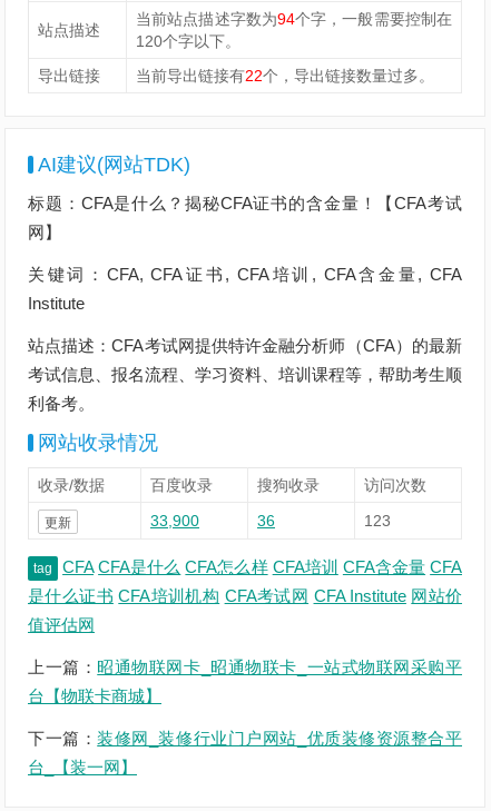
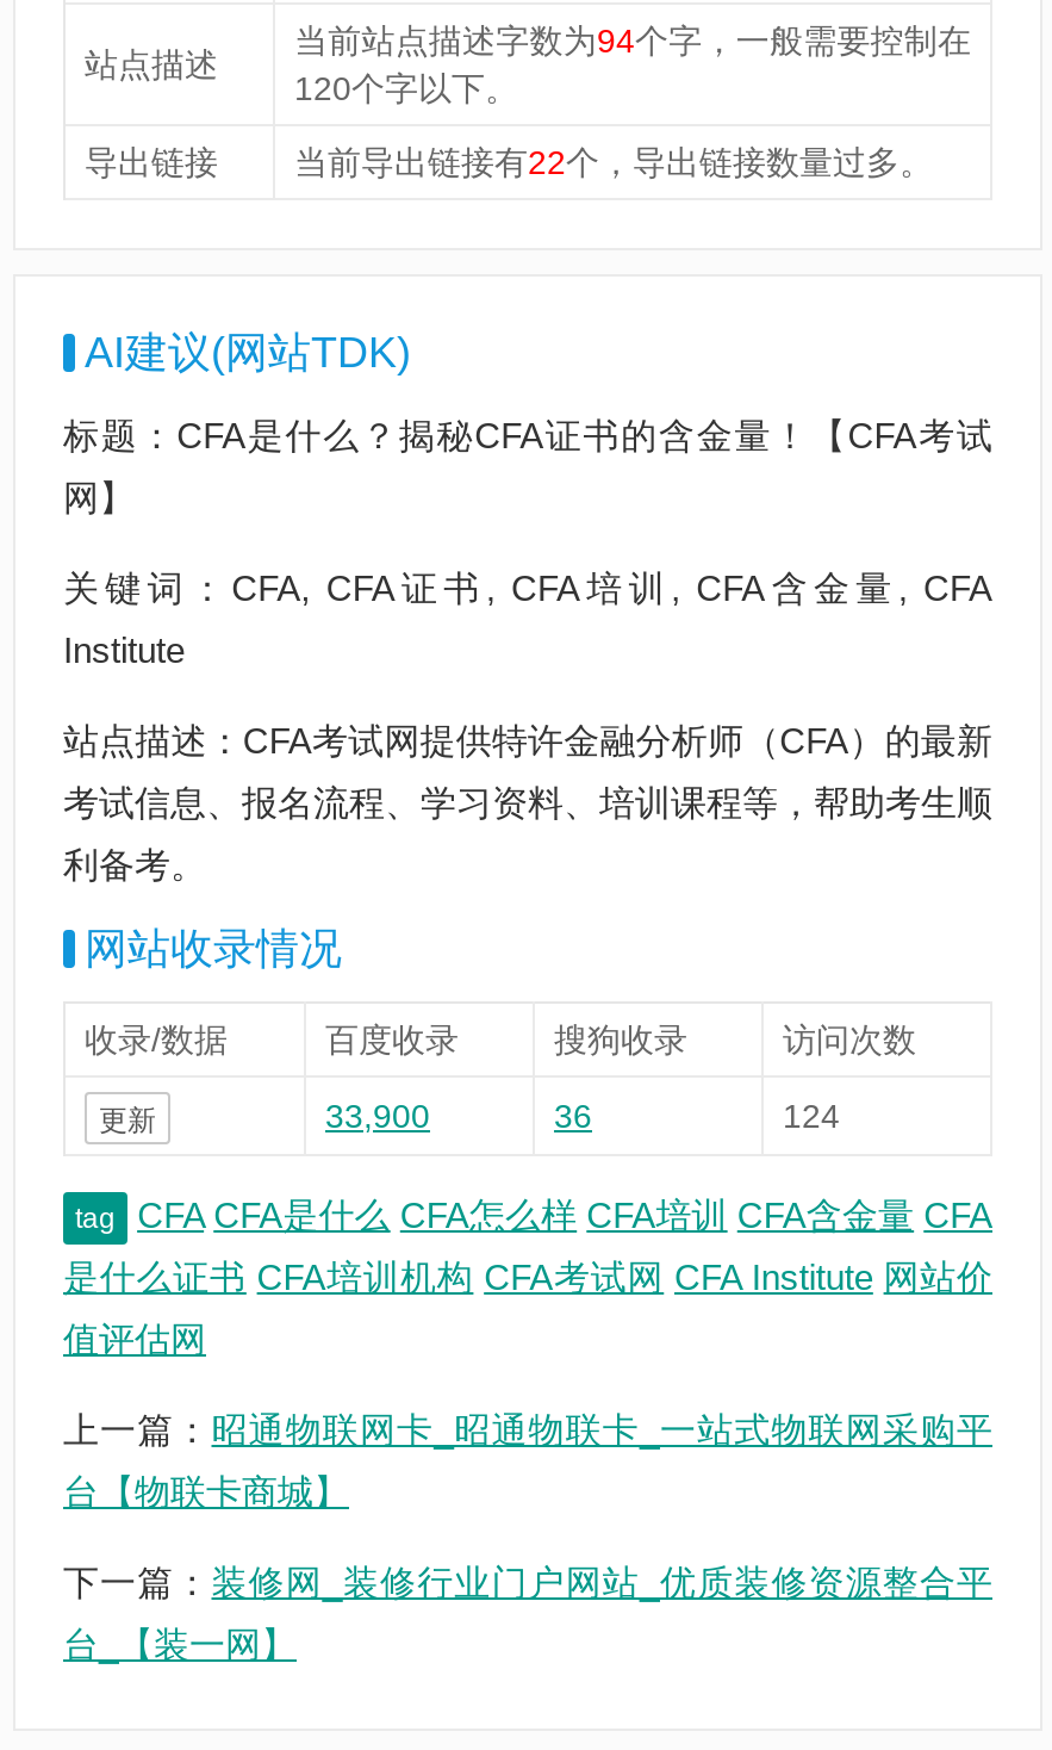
[364,512,391,530] 123 -> [783,1097,840,1136] 124

